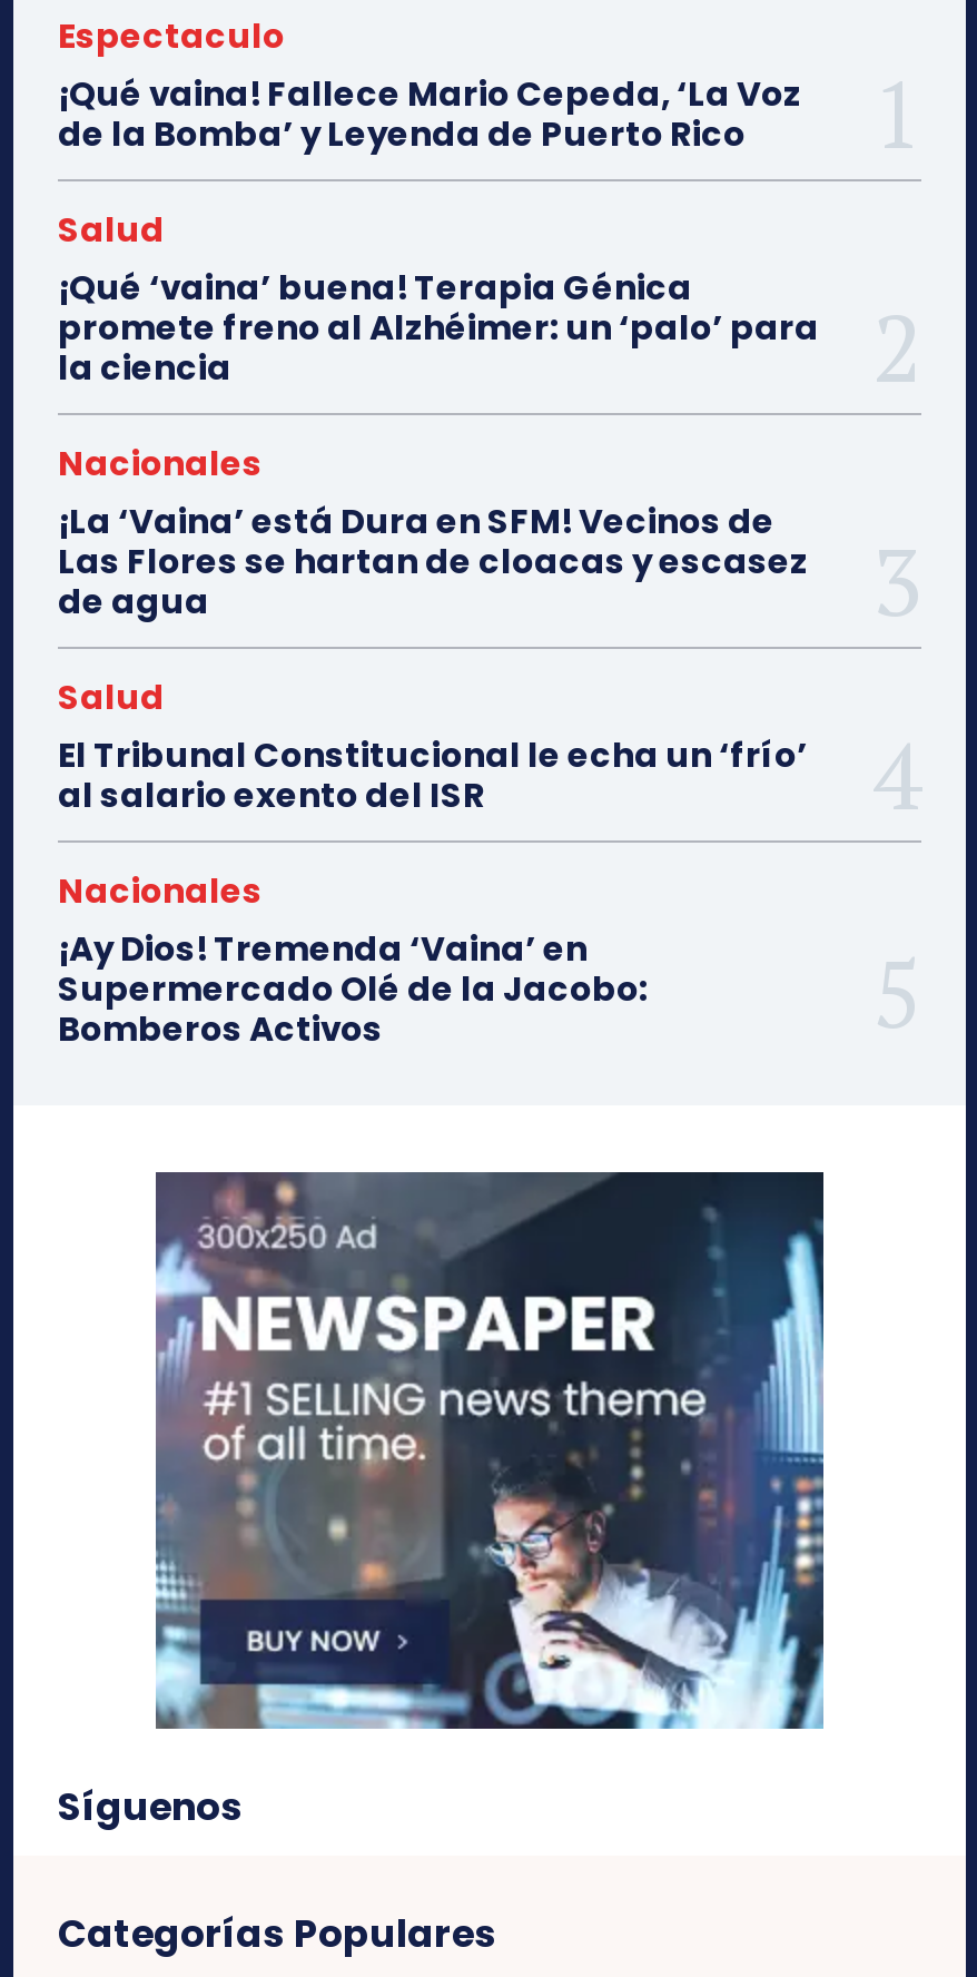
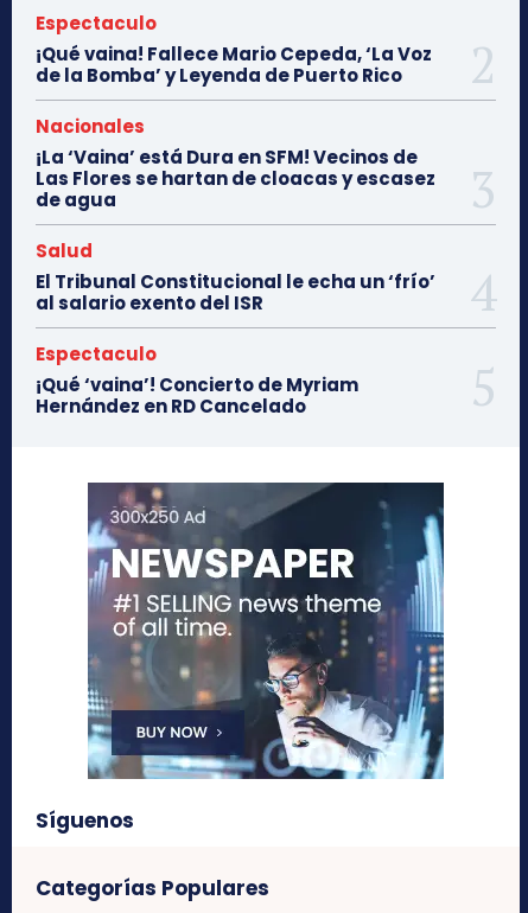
[58,206,819,391] Salud | ¡Qué ‘vaina’ buena! Terapia Génica | promete freno al Alzhéimer: un ‘palo’ para | la ciencia -> none
[58,867,648,1052] Nacionales | ¡Ay Dios! Tremenda ‘Vaina’ en | Supermercado Olé de la Jacobo: | Bomberos Activos -> [36,341,358,418] Espectaculo | ¡Qué ‘vaina’! Concierto de Myriam | Hernández en RD Cancelado

